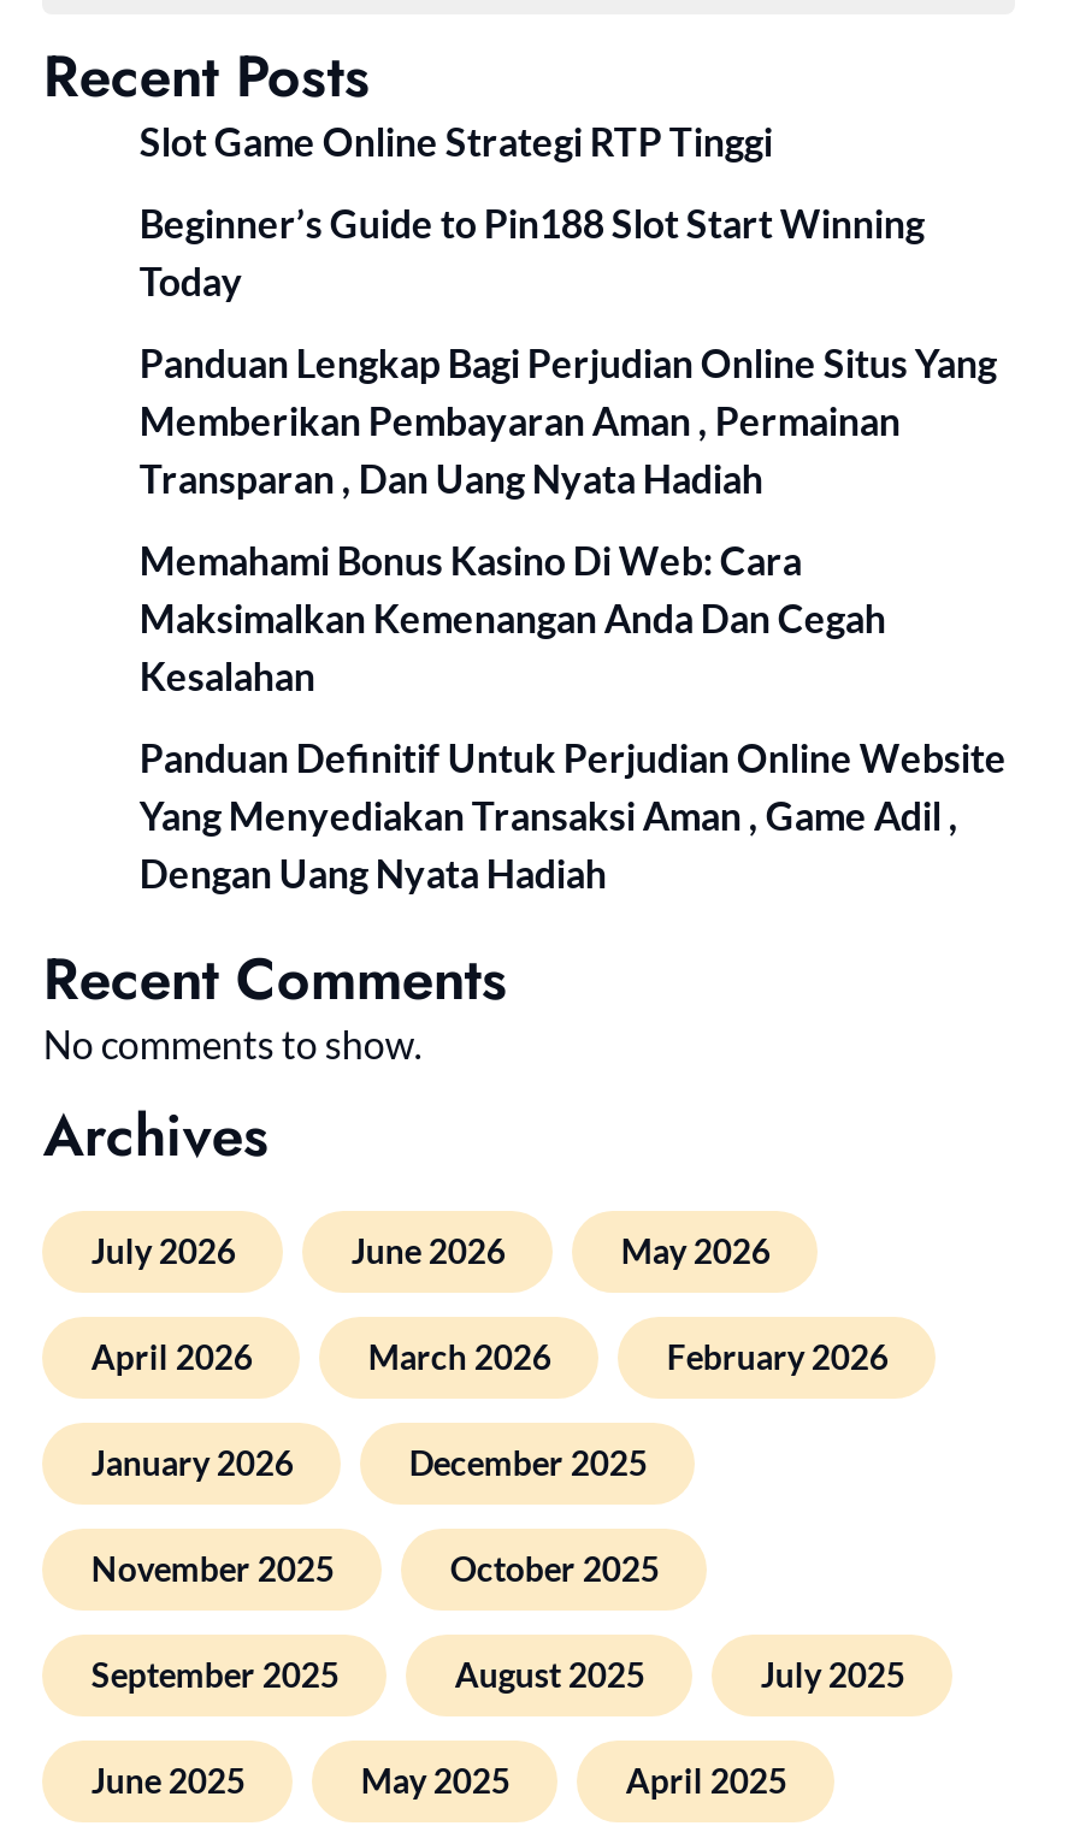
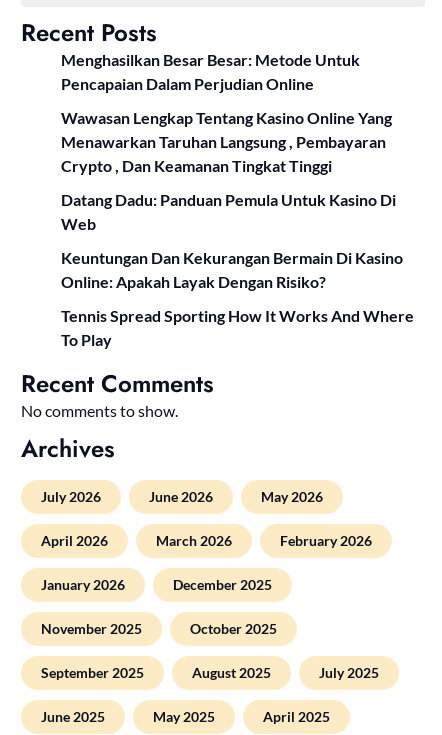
[139,118,773,164] Slot Game Online Strategi RTP Tinggi -> [61,50,360,93] Menghasilkan Besar Besar: Metode Untuk | Pencapaian Dalam Perjudian Online
[139,200,924,303] Beginner’s Guide to Pin188 Slot Start Winning | Today -> [61,108,392,175] Wawasan Lengkap Tentang Kasino Online Yang | Menawarkan Taruhan Langsung , Pembayaran | Crypto , Dan Keamanan Tingkat Tinggi
[139,339,997,501] Panduan Lengkap Bagi Perjudian Online Situs Yang | Memberikan Pembayaran Aman , Permainan | Transparan , Dan Uang Nyata Hadiah -> [61,190,396,233] Datang Dadu: Panduan Pemula Untuk Kasino Di | Web
[139,537,886,698] Memahami Bonus Kasino Di Web: Cara | Maksimalkan Kemenangan Anda Dan Cegah | Kesalahan -> [61,248,403,291] Keuntungan Dan Kekurangan Bermain Di Kasino | Online: Apakah Layak Dengan Risiko?
[139,734,1006,896] Panduan Definitif Untuk Perjudian Online Website | Yang Menyediakan Transaksi Aman , Game Adil , | Dengan Uang Nyata Hadiah -> [61,306,414,349] Tennis Spread Sporting How It Works And Where | To Play

